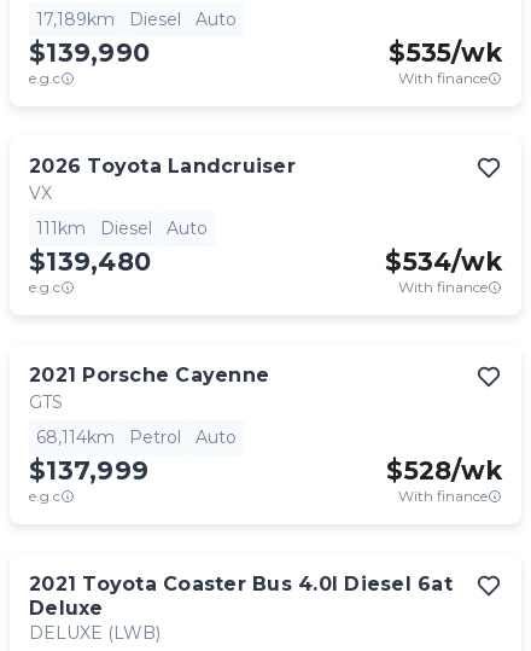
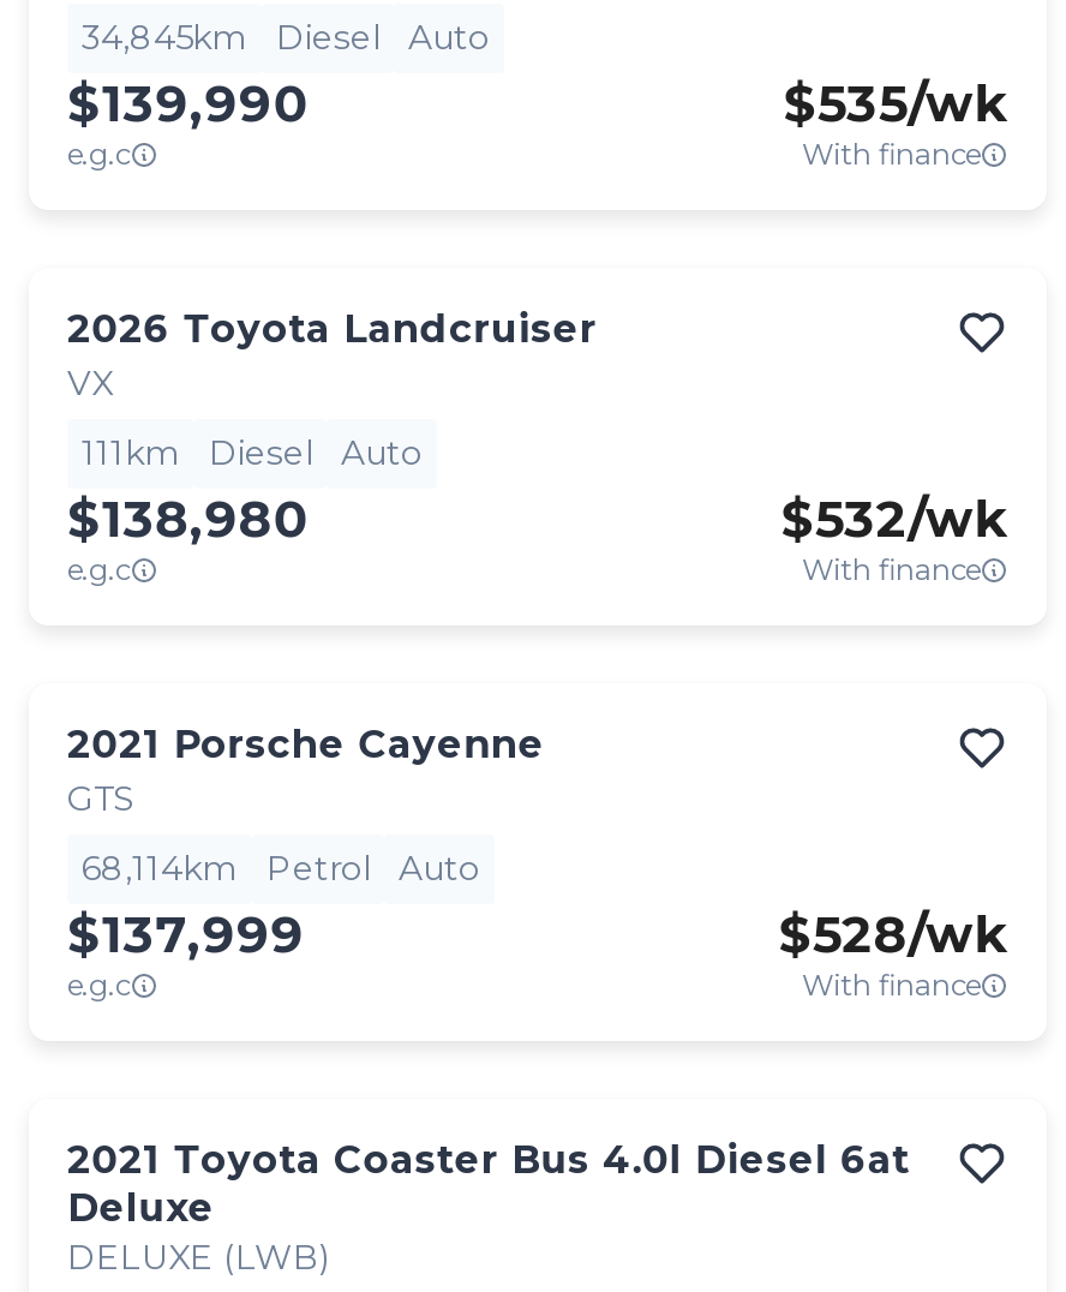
[36,8,237,30] 17,189km Diesel Auto -> [82,16,490,59] 34,845km Diesel Auto
[29,246,151,277] $139,480 -> [67,489,307,549] $138,980
[385,246,502,277] $534/wk -> [781,489,1008,549] $532/wk

